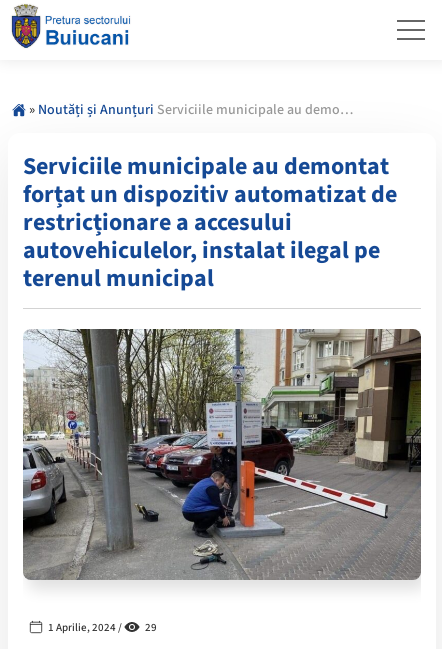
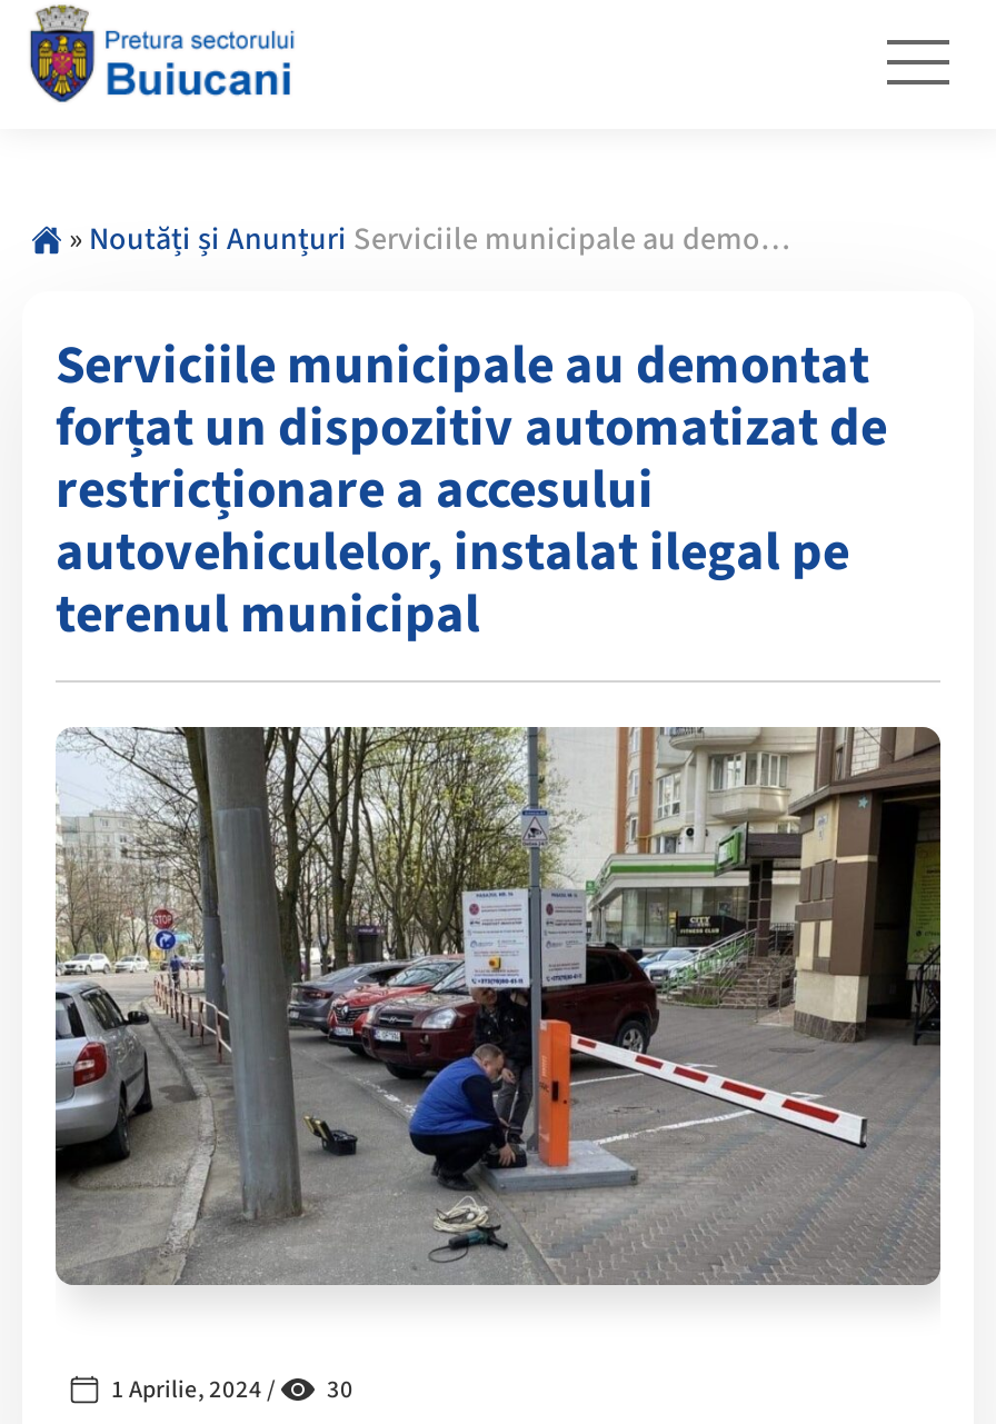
[46,620,157,635] 1 Aprilie, 2024 / 29 -> [107,1374,353,1407] 1 Aprilie, 2024 / 30

